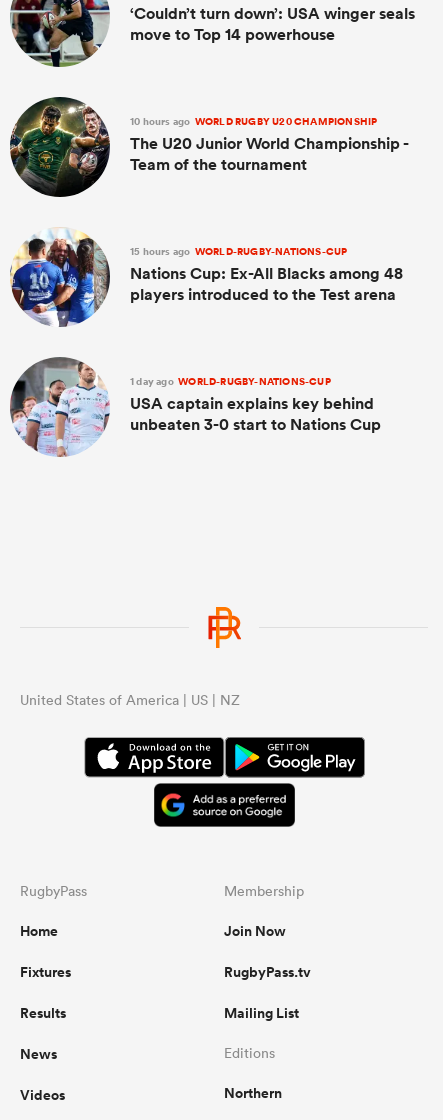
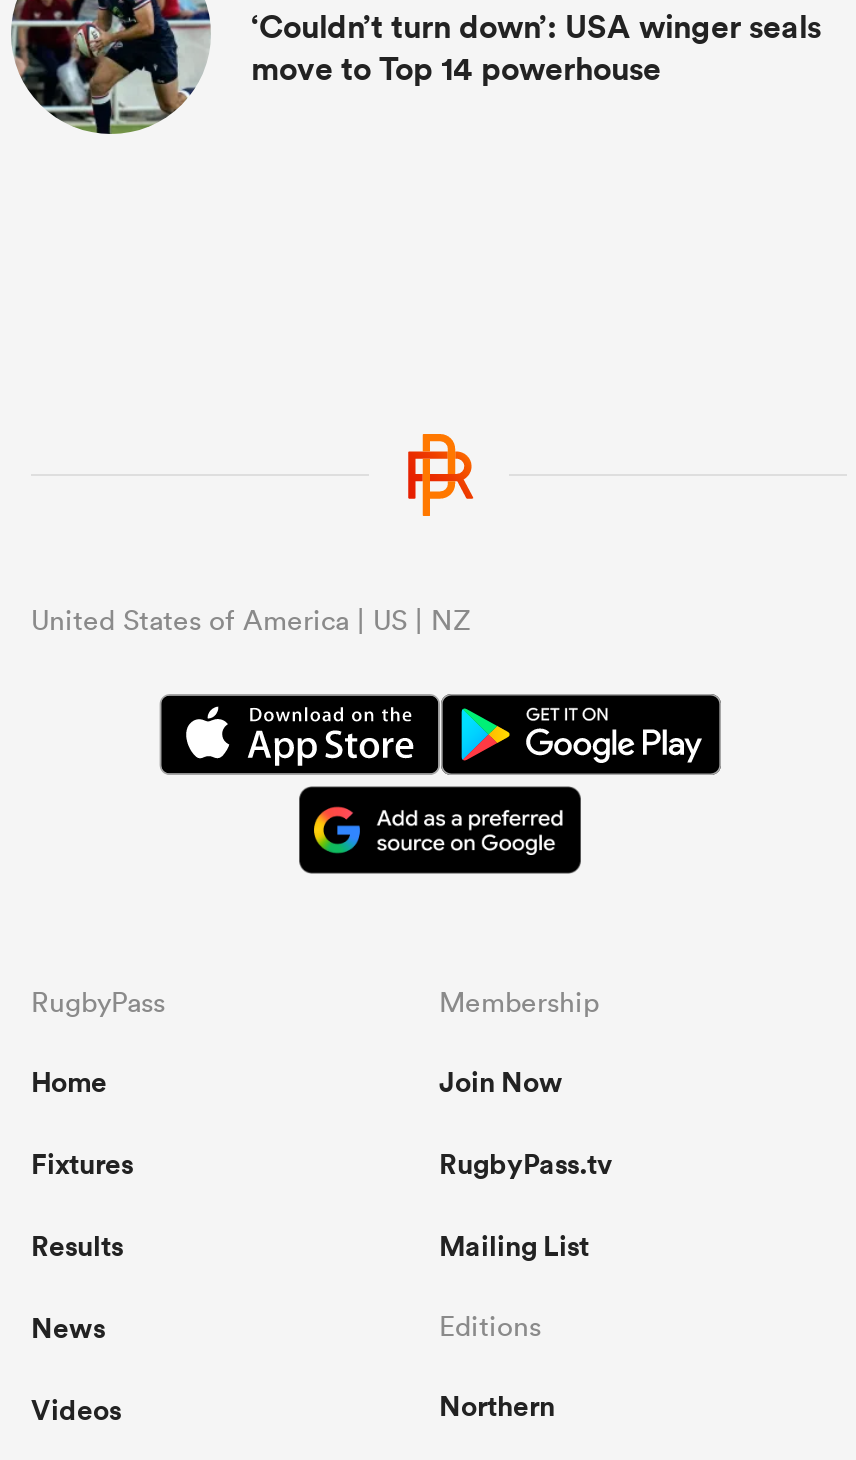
[9,96,408,198] [image] | 10 hours ago WORLD RUGBY U20 CHAMPIONSHIP | The U20 Junior World Championship - | Team of the tournament -> none
[10,229,403,328] [image] | 15 hours ago WORLD-RUGBY-NATIONS-CUP | Nations Cup: Ex-All Blacks among 48 | players introduced to the Test arena -> none
[10,347,381,457] [image] | 1 day ago WORLD-RUGBY-NATIONS-CUP | USA captain explains key behind | unbeaten 3-0 start to Nations Cup -> none

